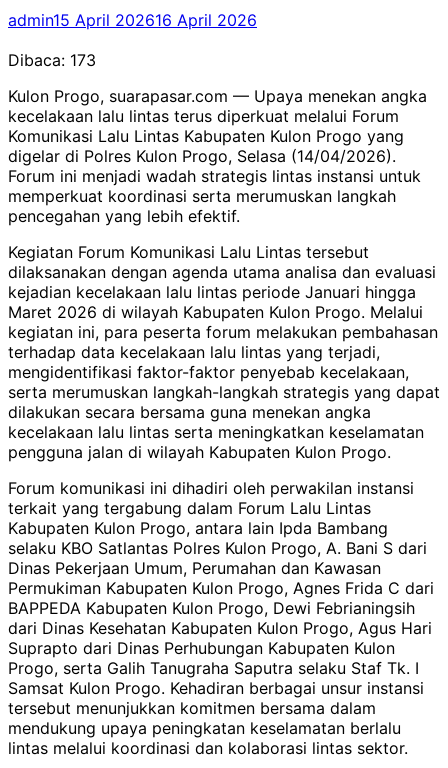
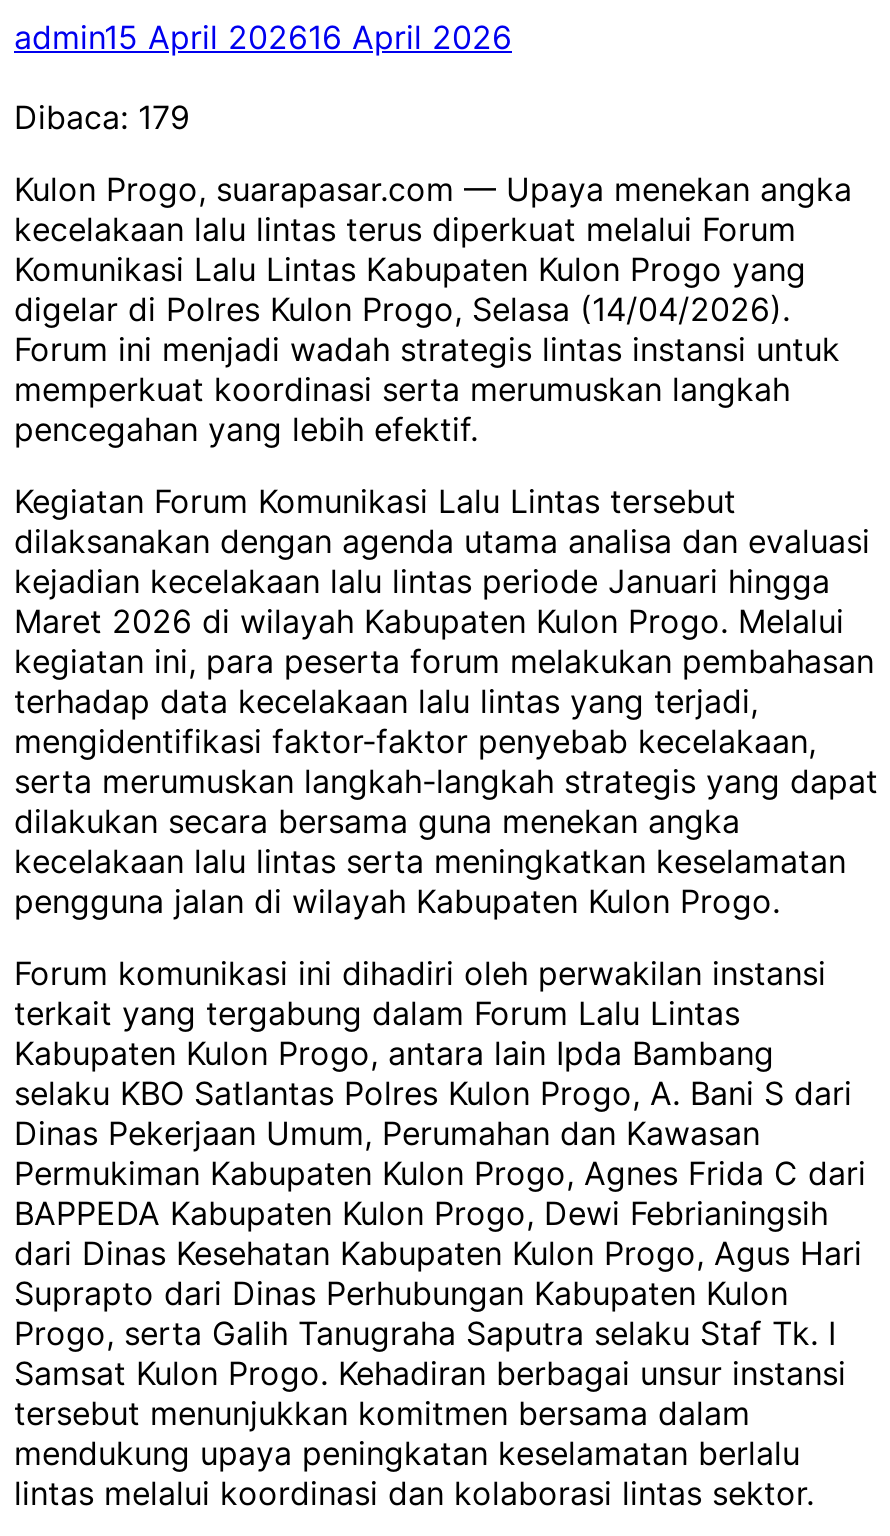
[8,50,96,70] Dibaca: 173 -> [14,97,190,137] Dibaca: 179

